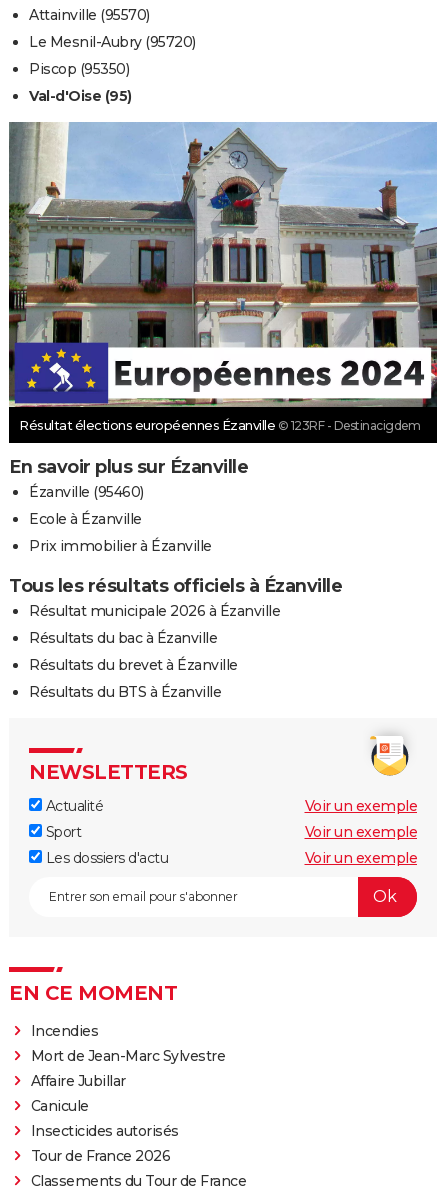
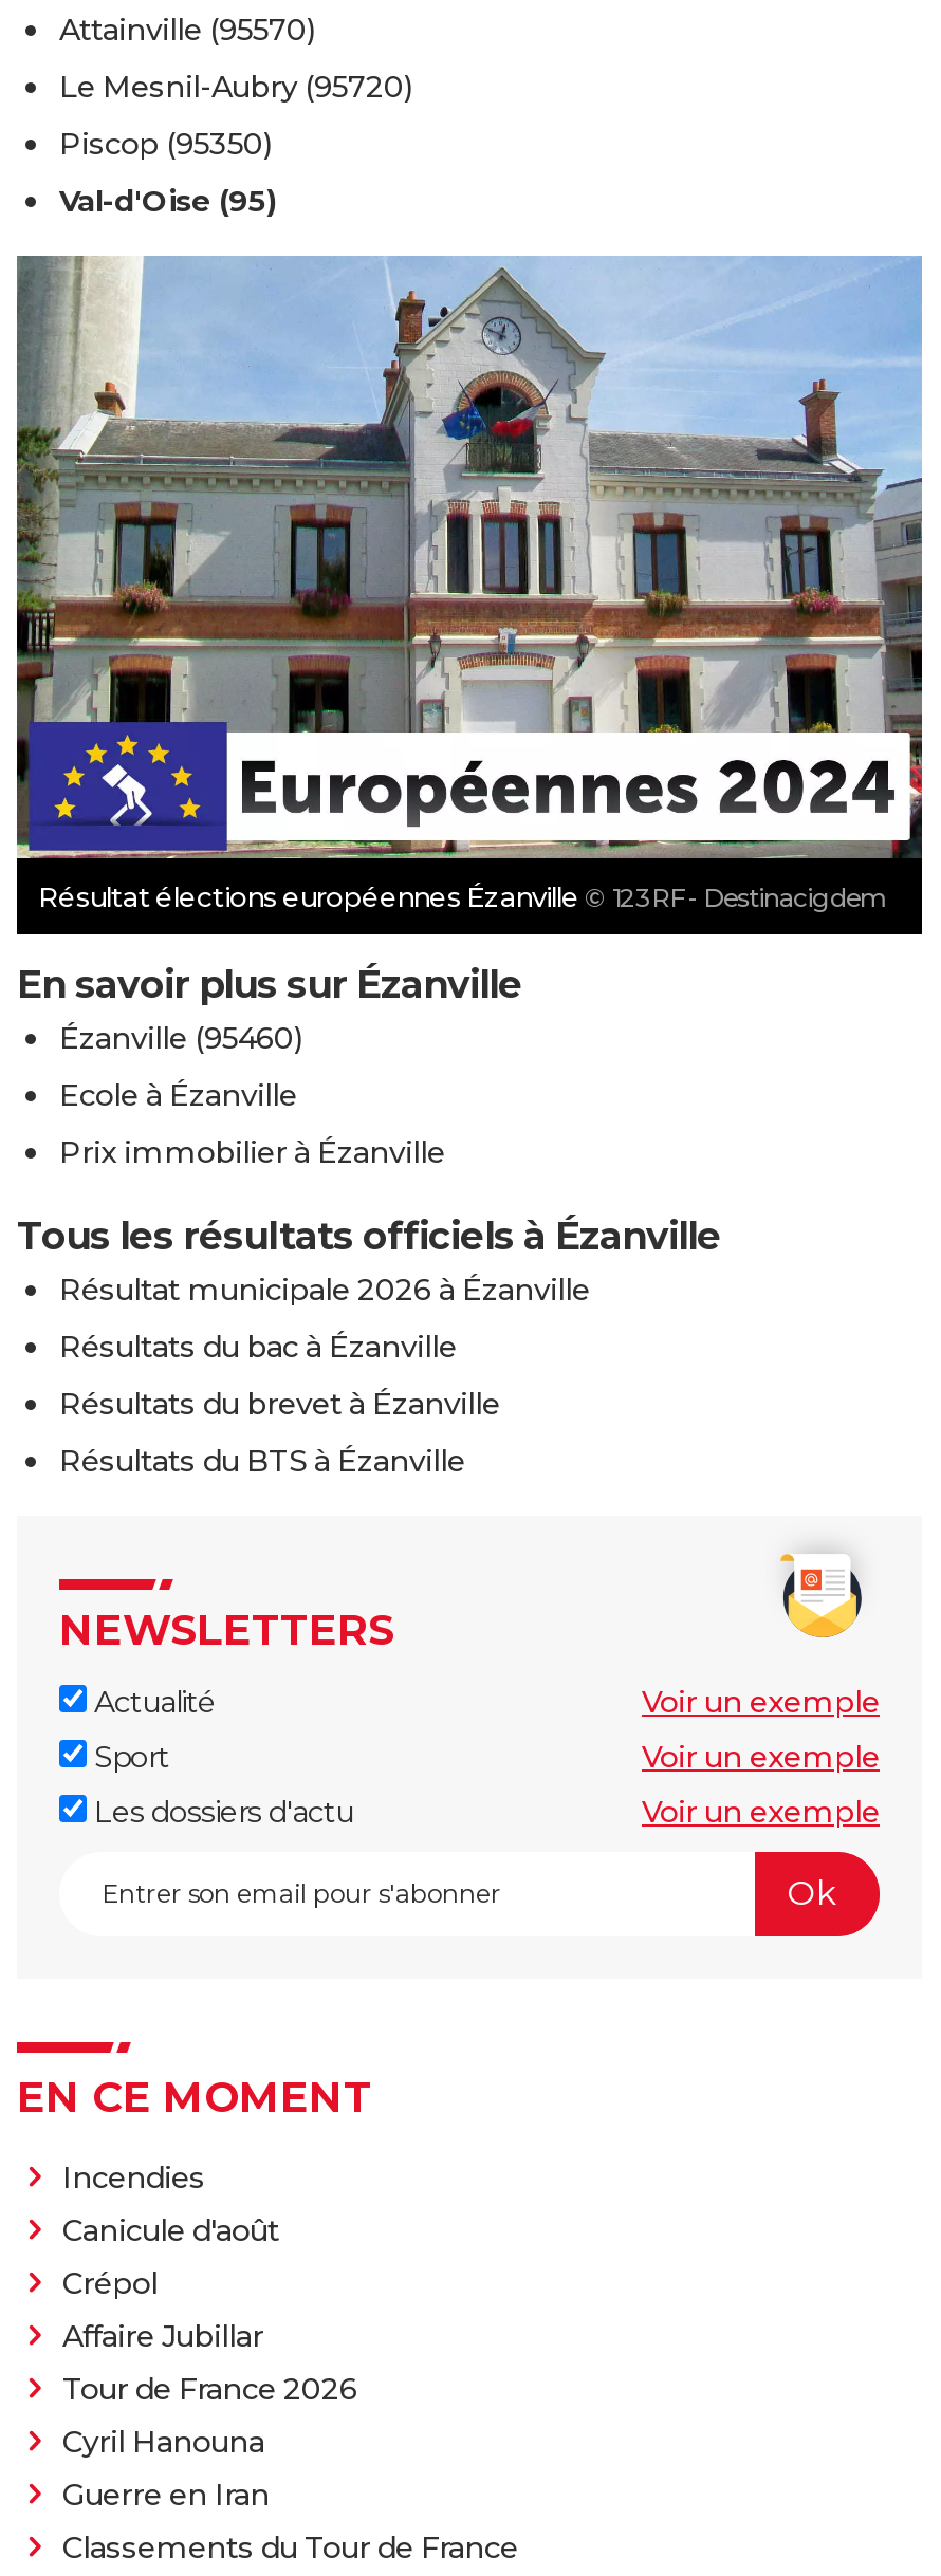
[30,1047,225,1065] Mort de Jean-Marc Sylvestre -> [62,2211,279,2302] Canicule d'août | Crépol
[30,1097,178,1140] Canicule | Insecticides autorisés -> none
moved [30,1147,170,1165] -> [62,2369,357,2408]: Tour de France 2026
none -> [62,2422,270,2513] Cyril Hanouna | Guerre en Iran

